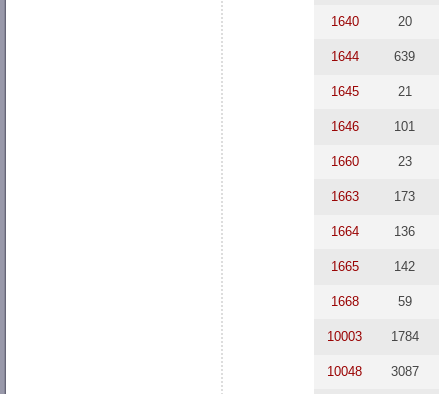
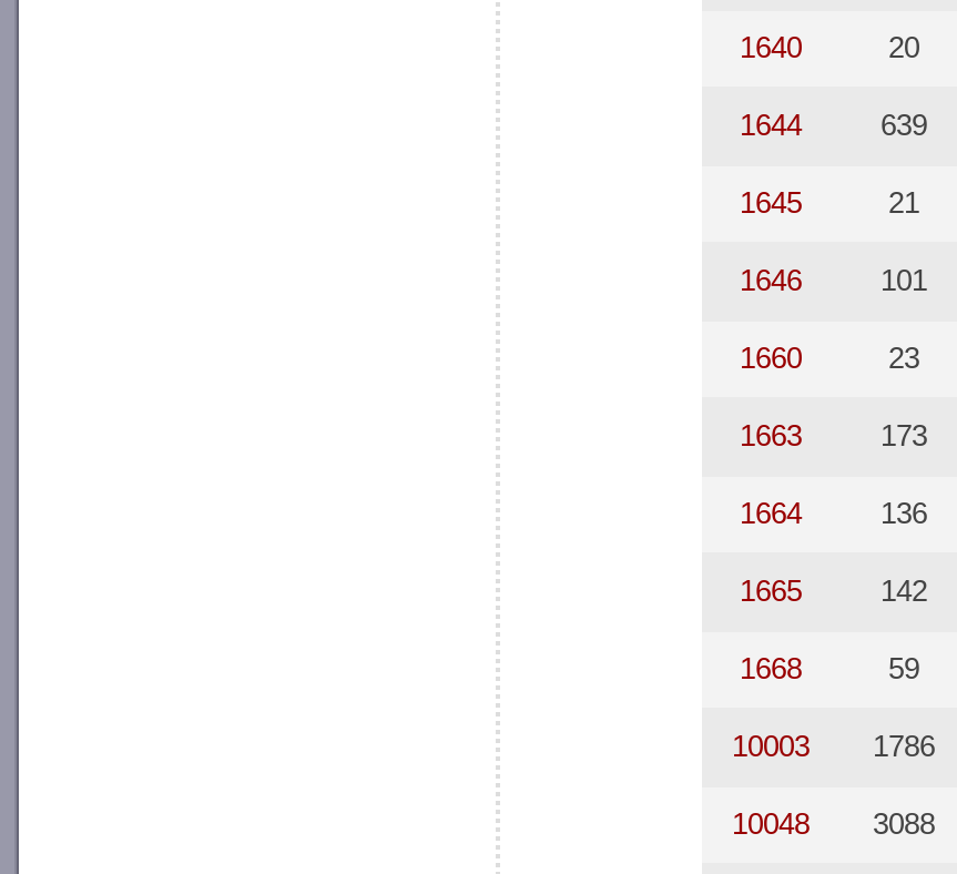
[327,329,419,344] 10003 1784 -> [732,730,935,764] 10003 1786
[327,364,419,379] 10048 3087 -> [732,808,935,841] 10048 3088

